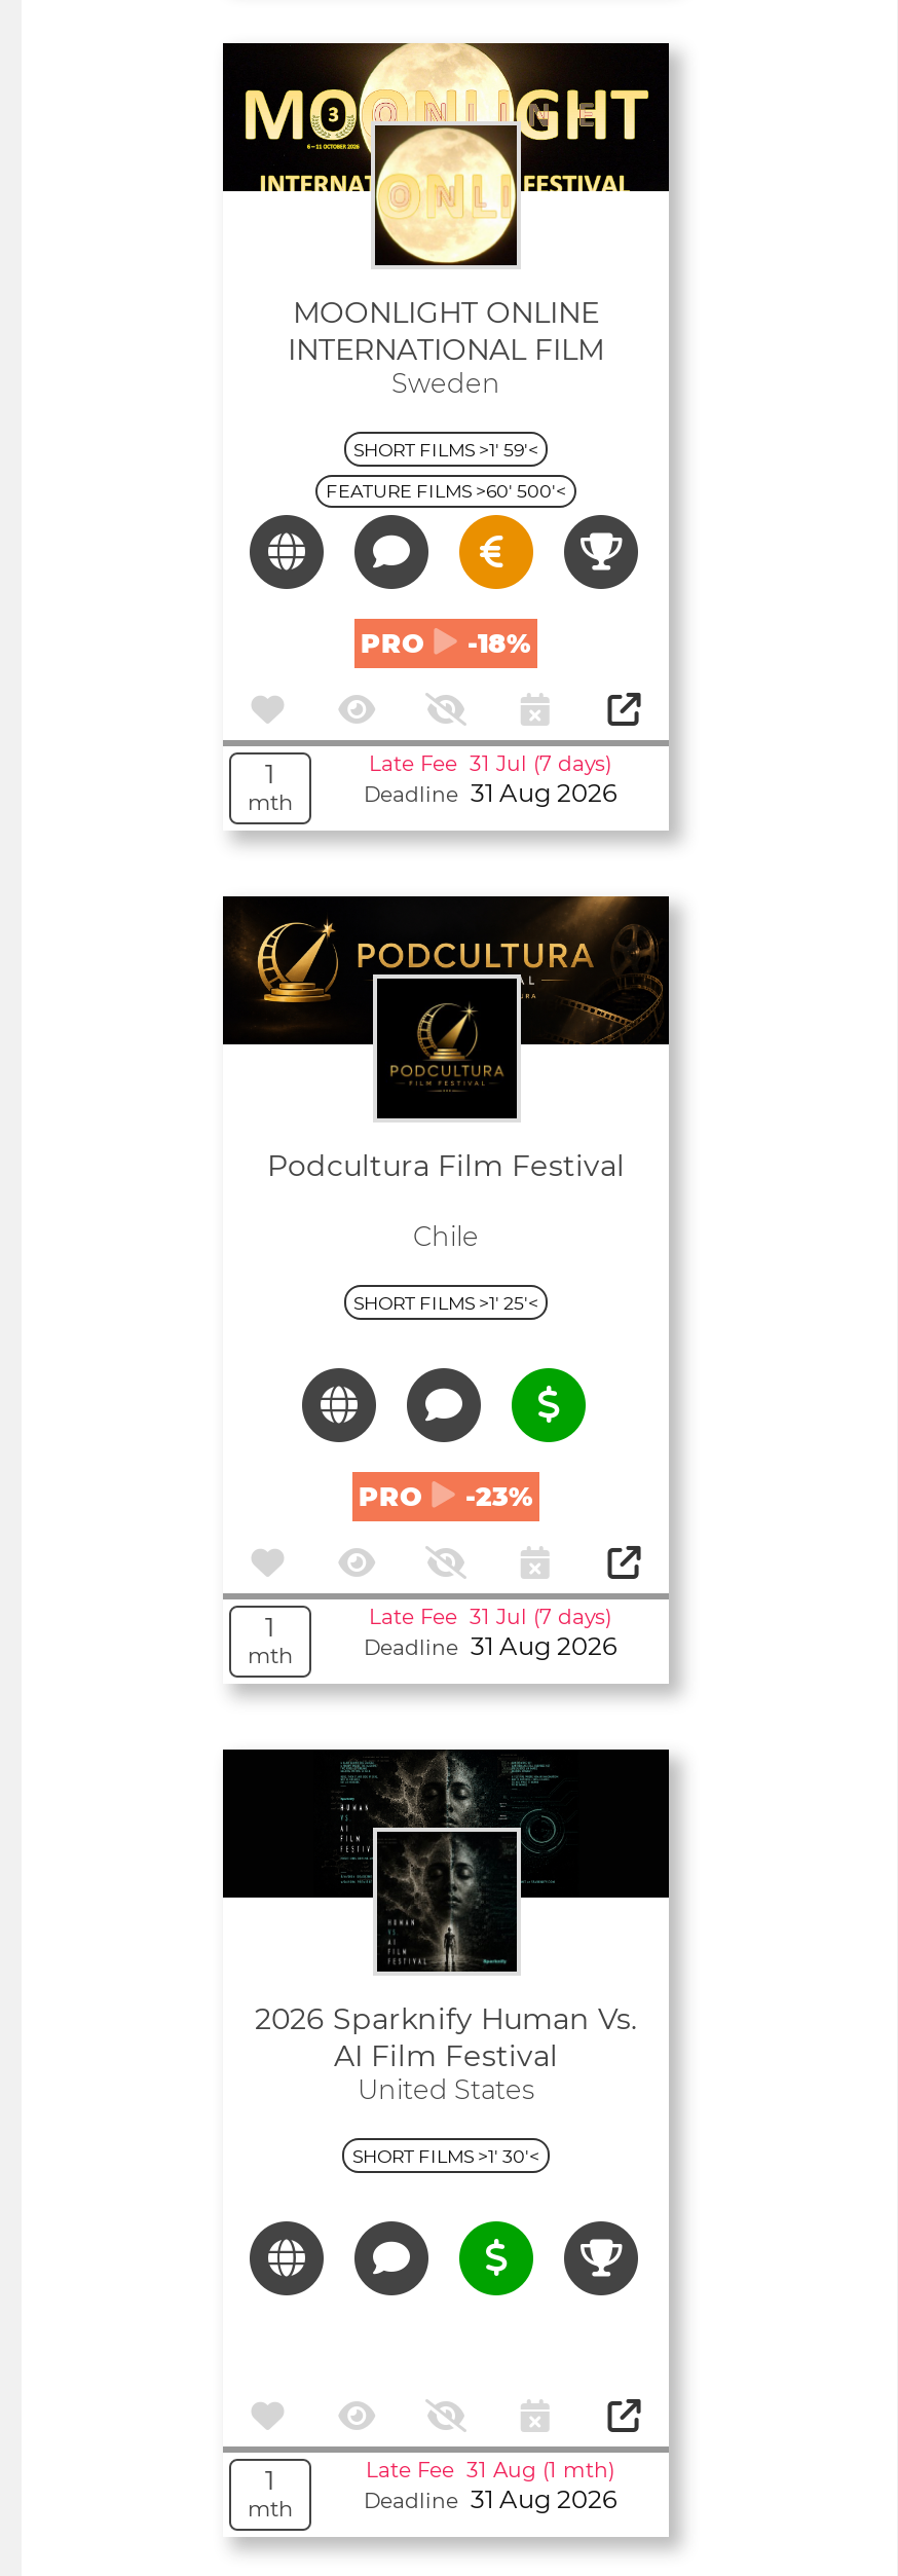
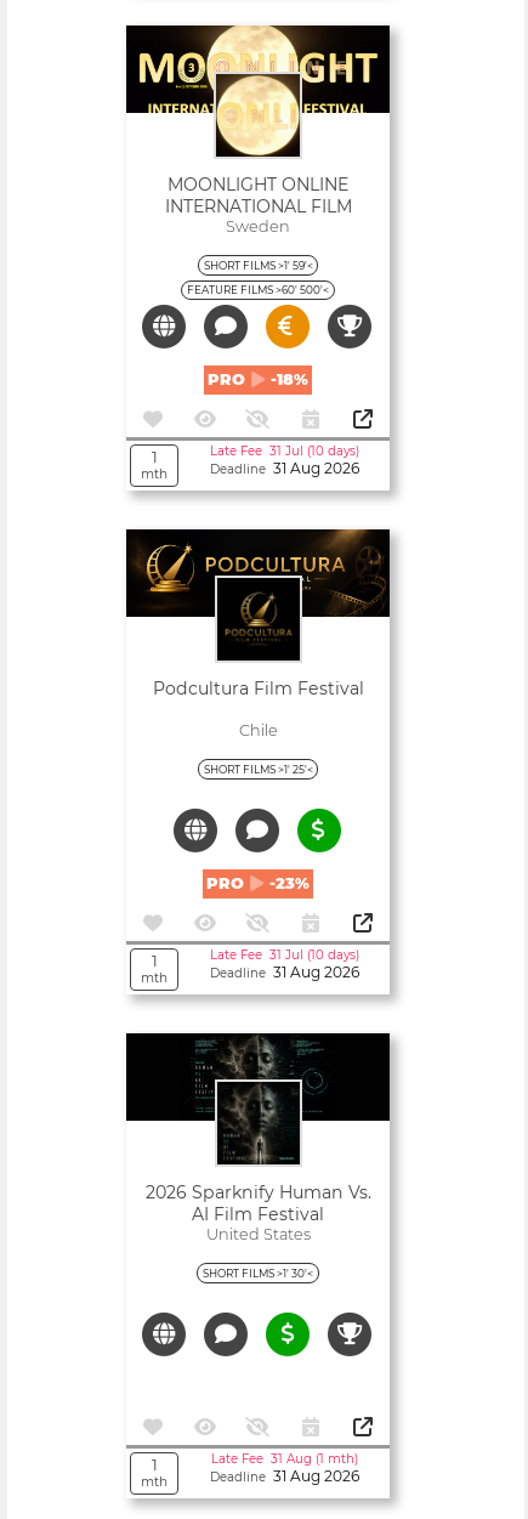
[369,751,611,778] Late Fee 31 Jul (7 days) -> [209,443,359,459] Late Fee 31 Jul (10 days)
[369,1604,611,1631] Late Fee 31 Jul (7 days) -> [209,947,359,963] Late Fee 31 Jul (10 days)

